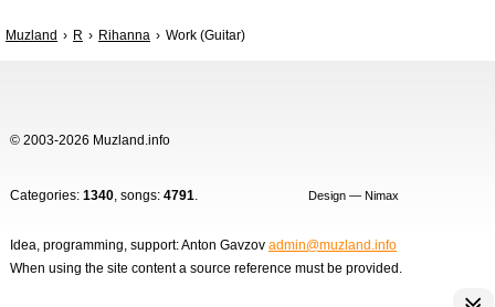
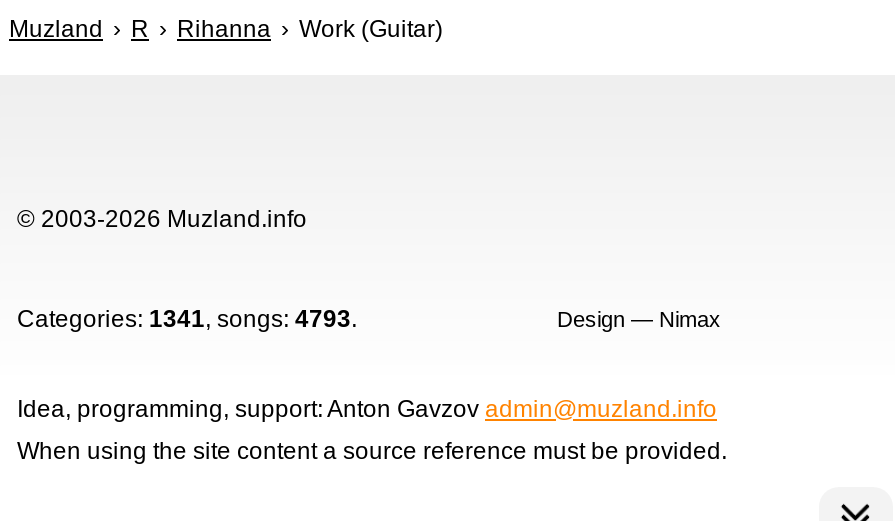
[10,188,198,203] Categories: 1340, songs: 4791. -> [17,305,357,333] Categories: 1341, songs: 4793.

